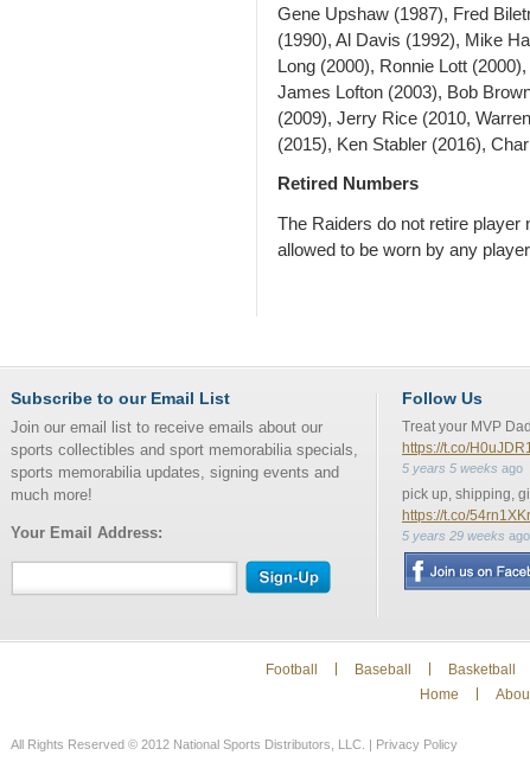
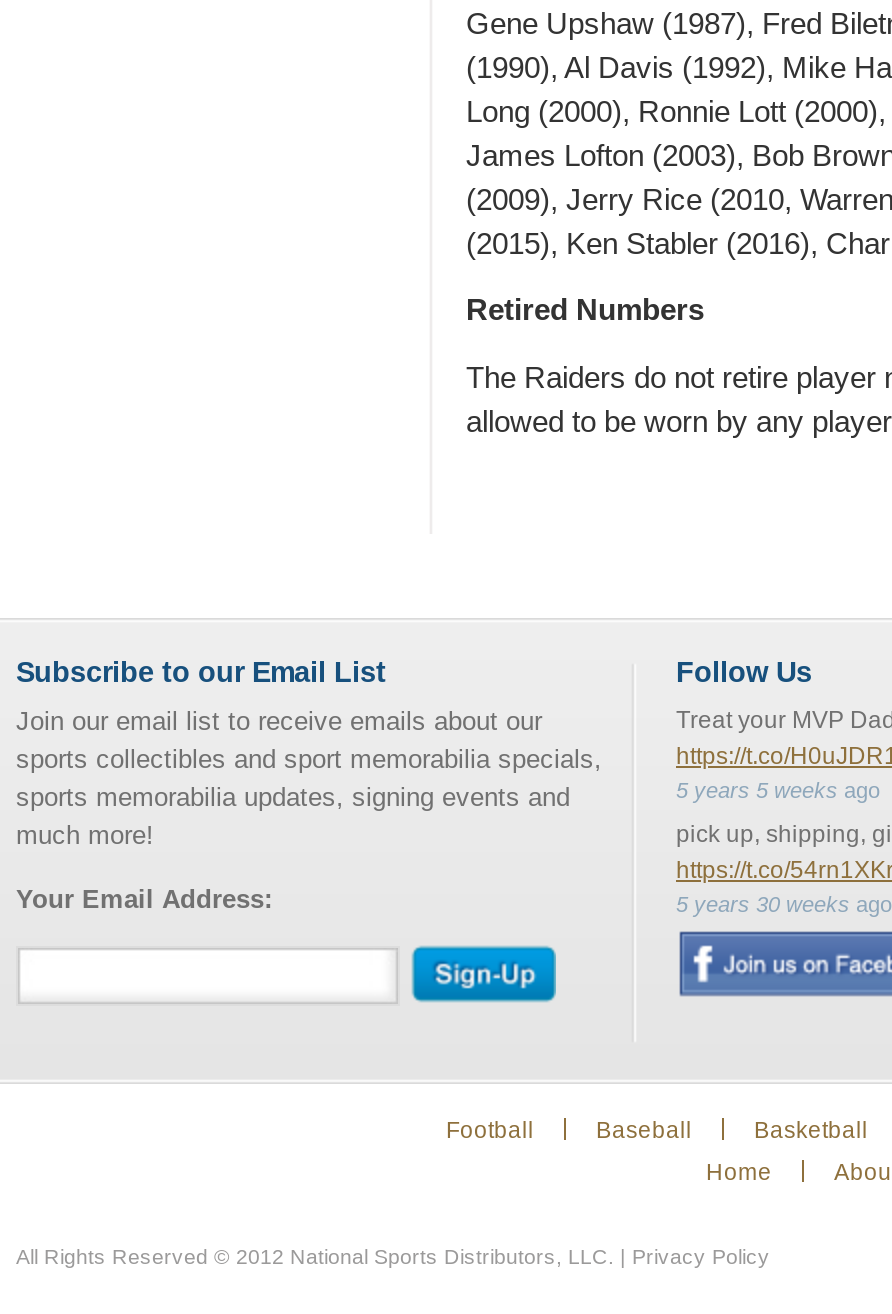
[402,529,530,543] 5 years 29 weeks ago -> [676,892,892,916] 5 years 30 weeks ago

